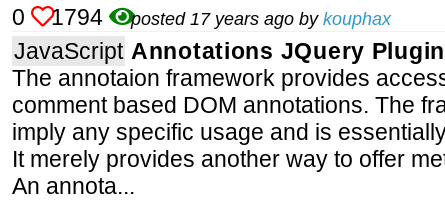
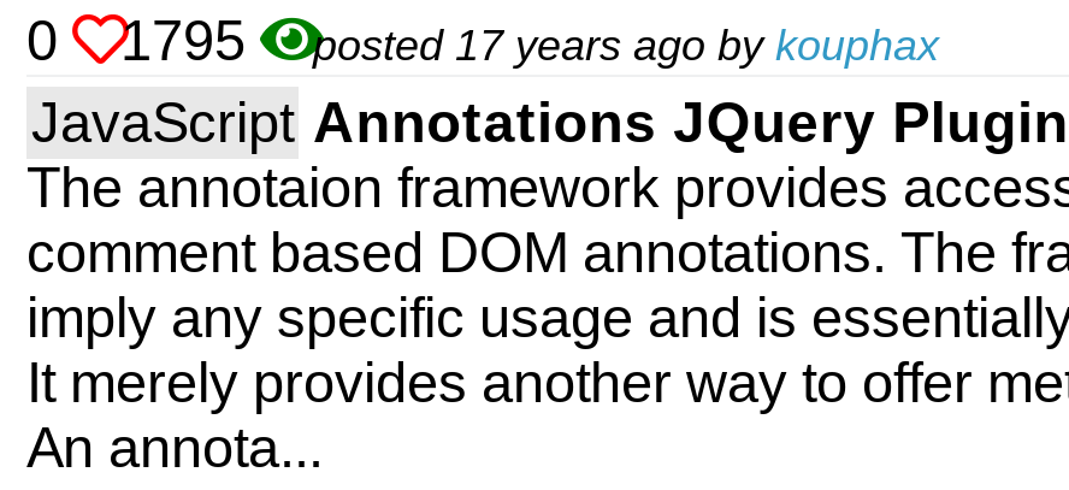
[12,4,391,30] 0 1794 posted 17 years ago by kouphax -> [26,9,939,71] 0 1795 posted 17 years ago by kouphax

